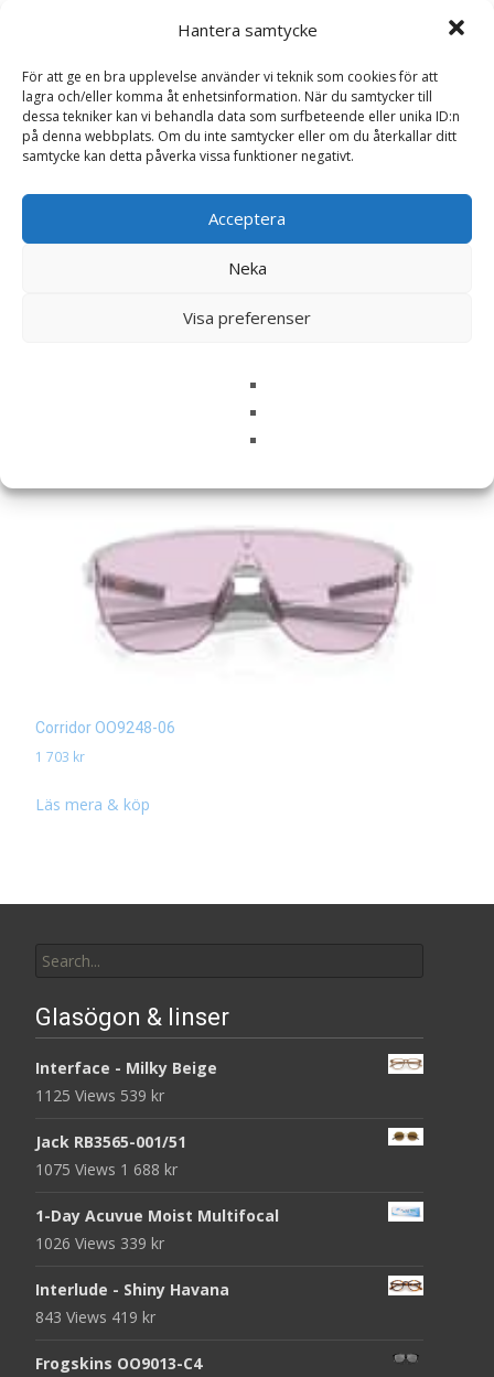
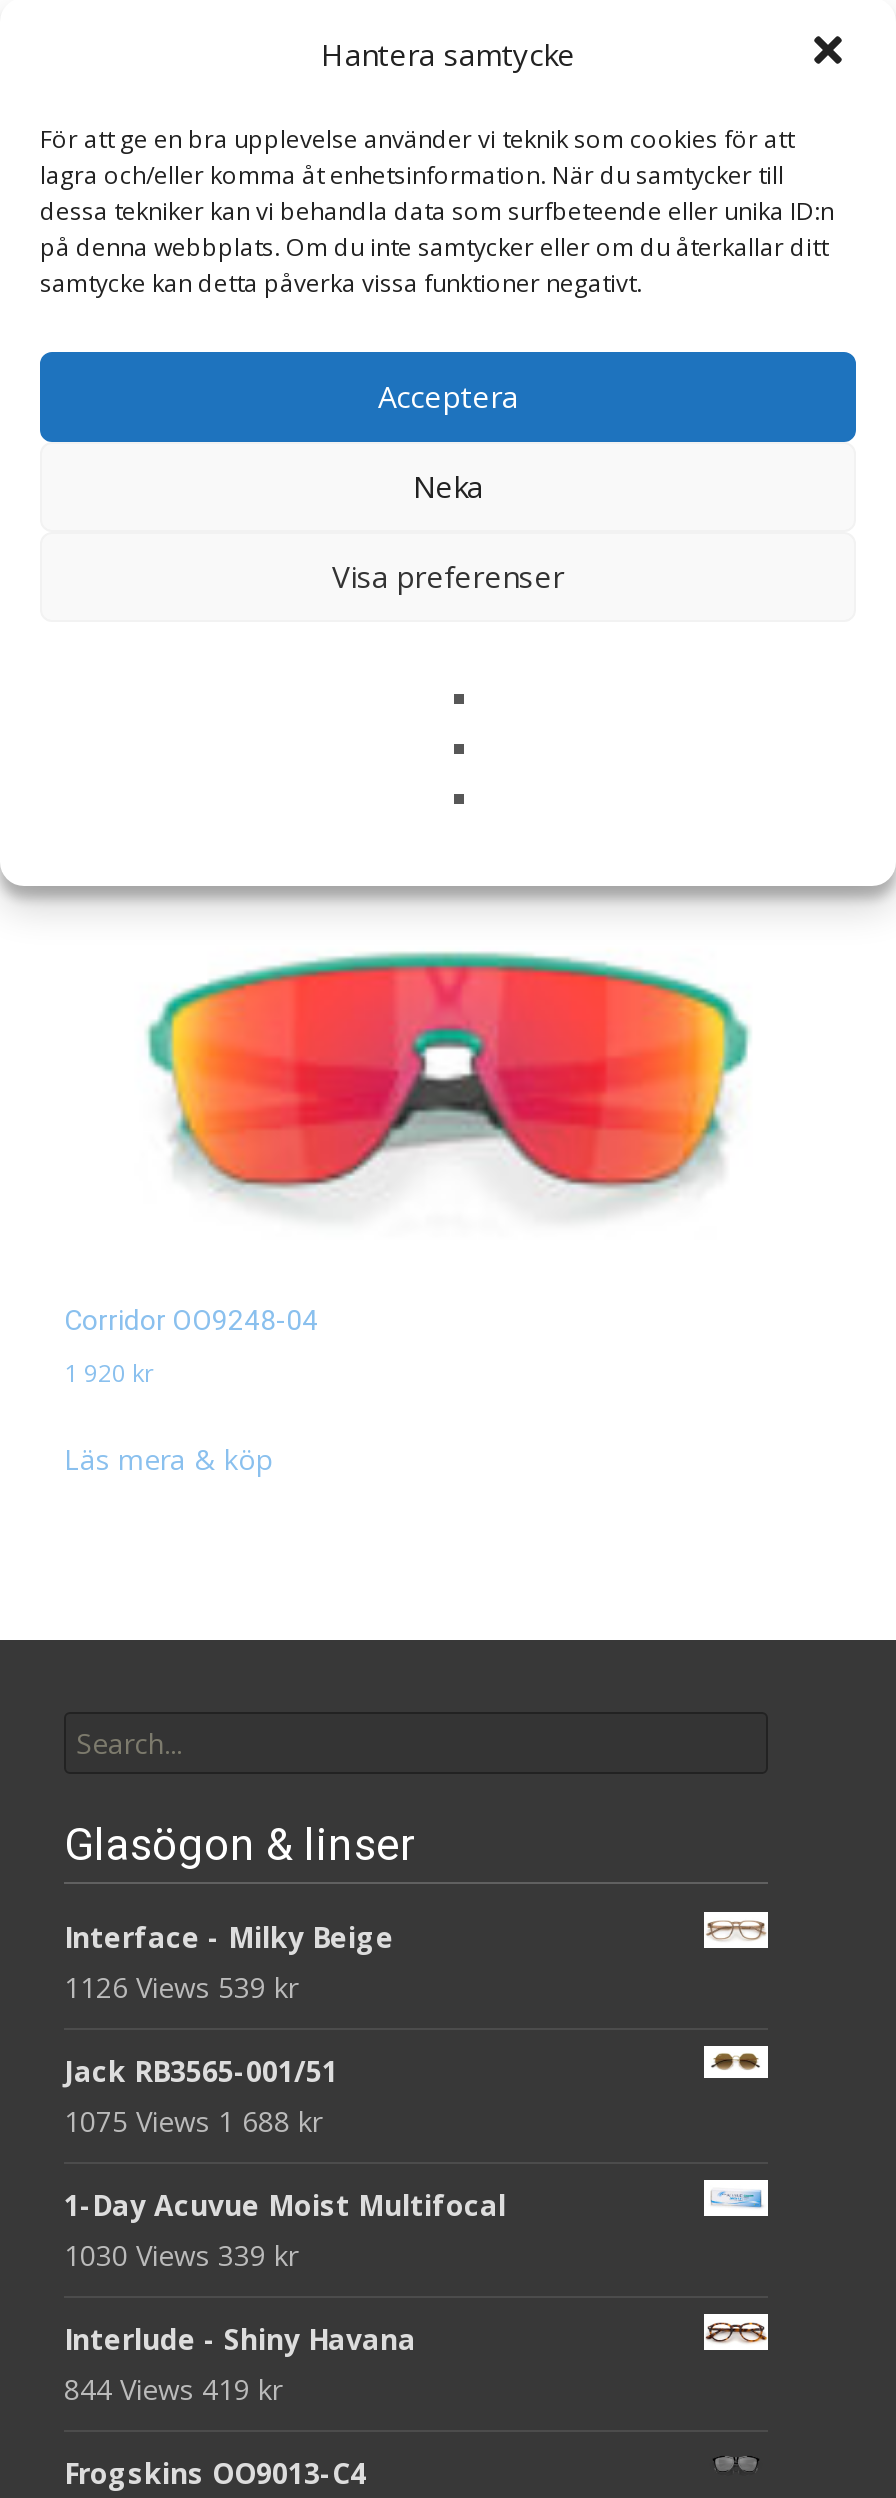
[82,526,412,666] [image] -> [146,952,750,1212] [image]
[35,718,175,736] Corridor OO9248-06 -> [64,1303,318,1335] Corridor OO9248-04
[35,747,85,766] 1 703 kr -> [64,1355,154,1389] 1 920 kr
[35,1084,164,1105] 1125 Views 539 kr -> [64,1967,298,2005] 1126 Views 539 kr
[35,1232,164,1253] 1026 Views 339 kr -> [64,2235,298,2273] 1030 Views 339 kr
[35,1306,155,1327] 843 Views 419 kr -> [64,2369,282,2407] 844 Views 419 kr

